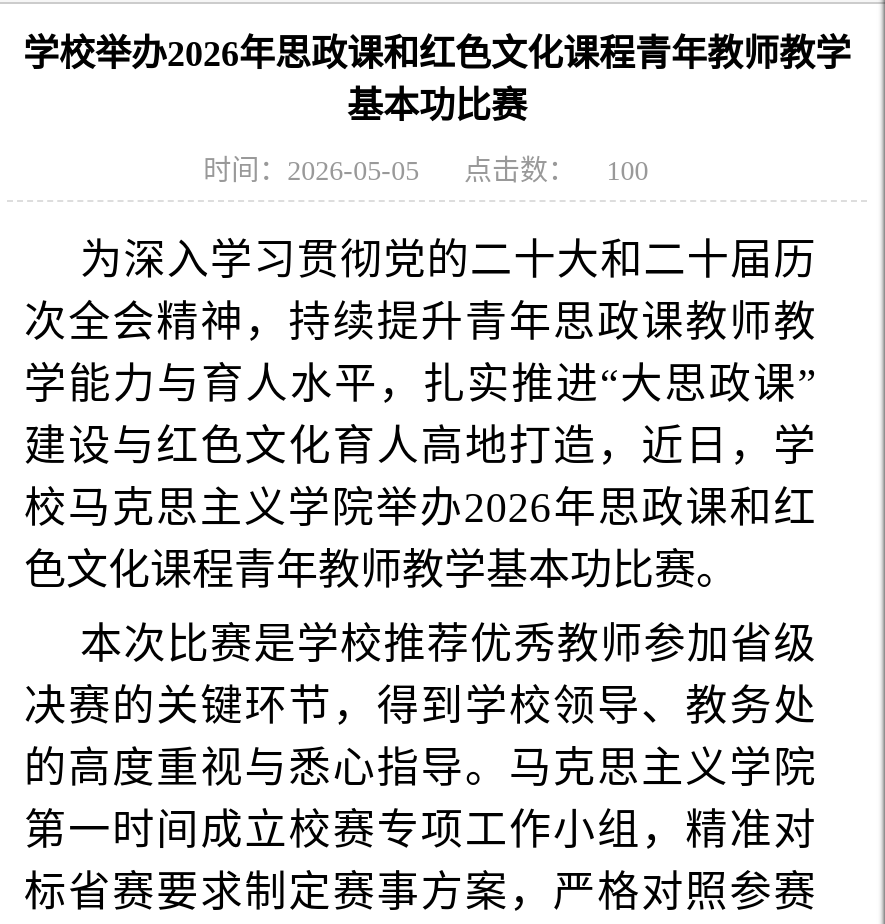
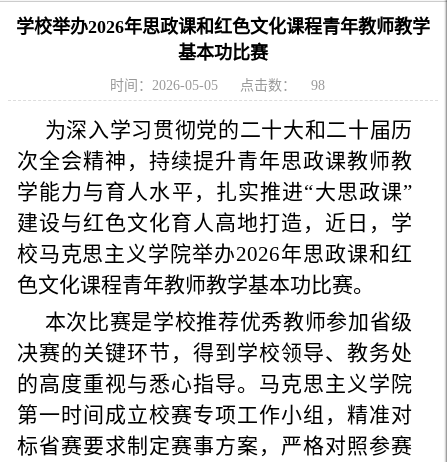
[203,155,648,185] 时间：2026-05-05 点击数： 100 -> [110,78,325,93] 时间：2026-05-05 点击数： 98

